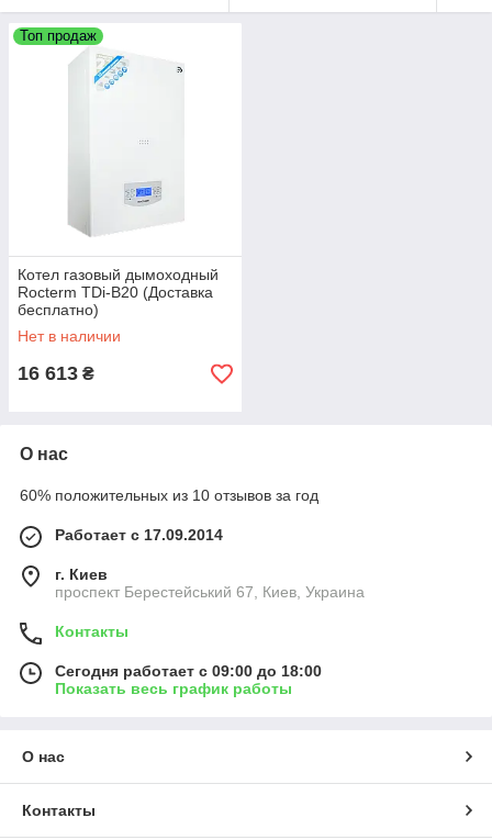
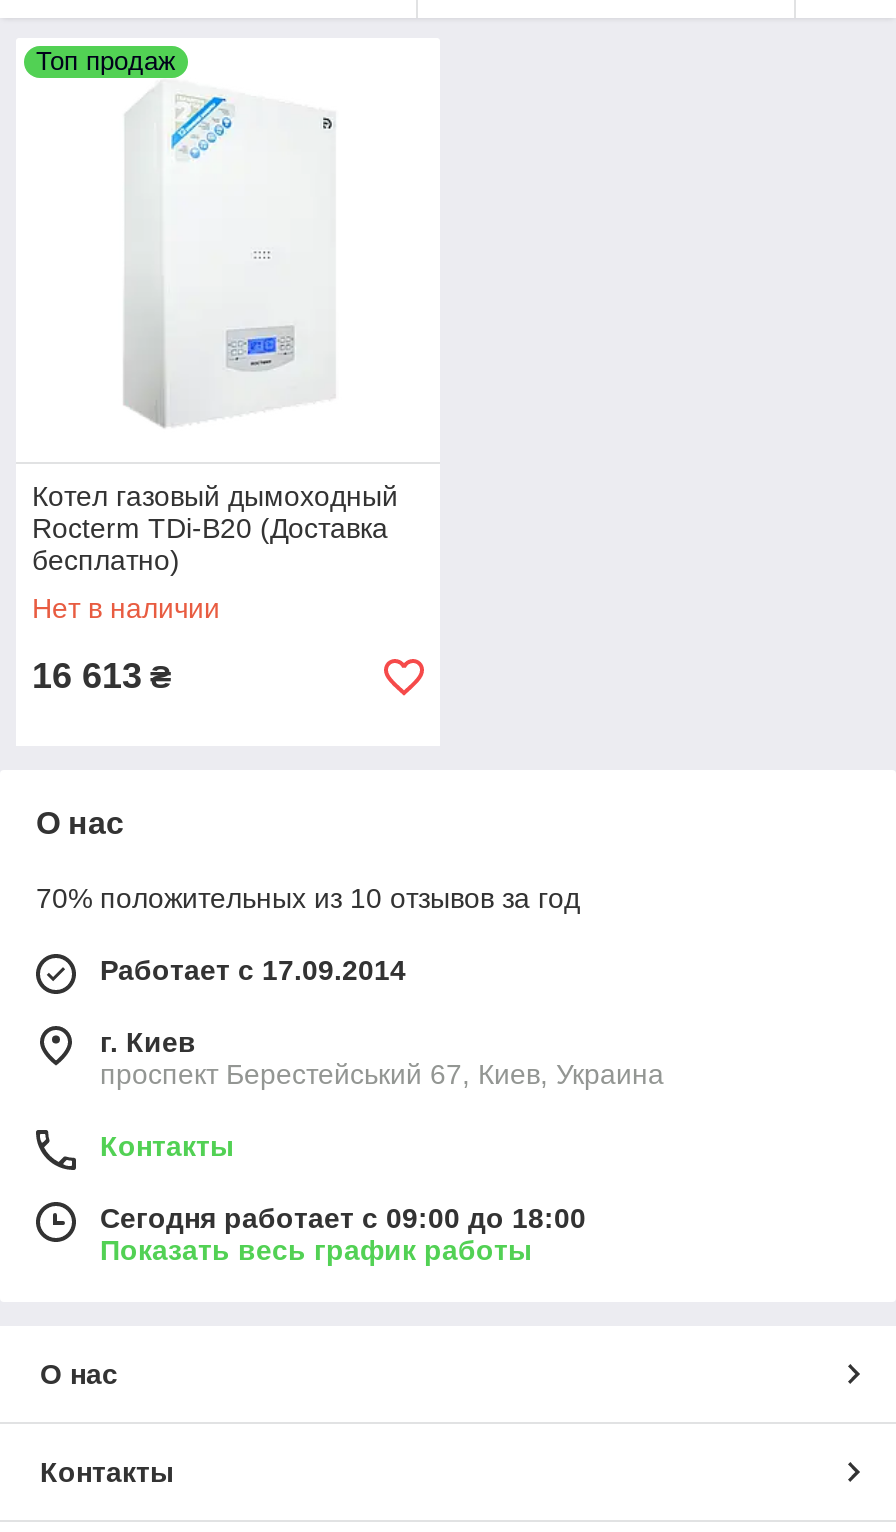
[20,486,318,504] 60% положительных из 10 отзывов за год -> [36,882,580,914] 70% положительных из 10 отзывов за год

